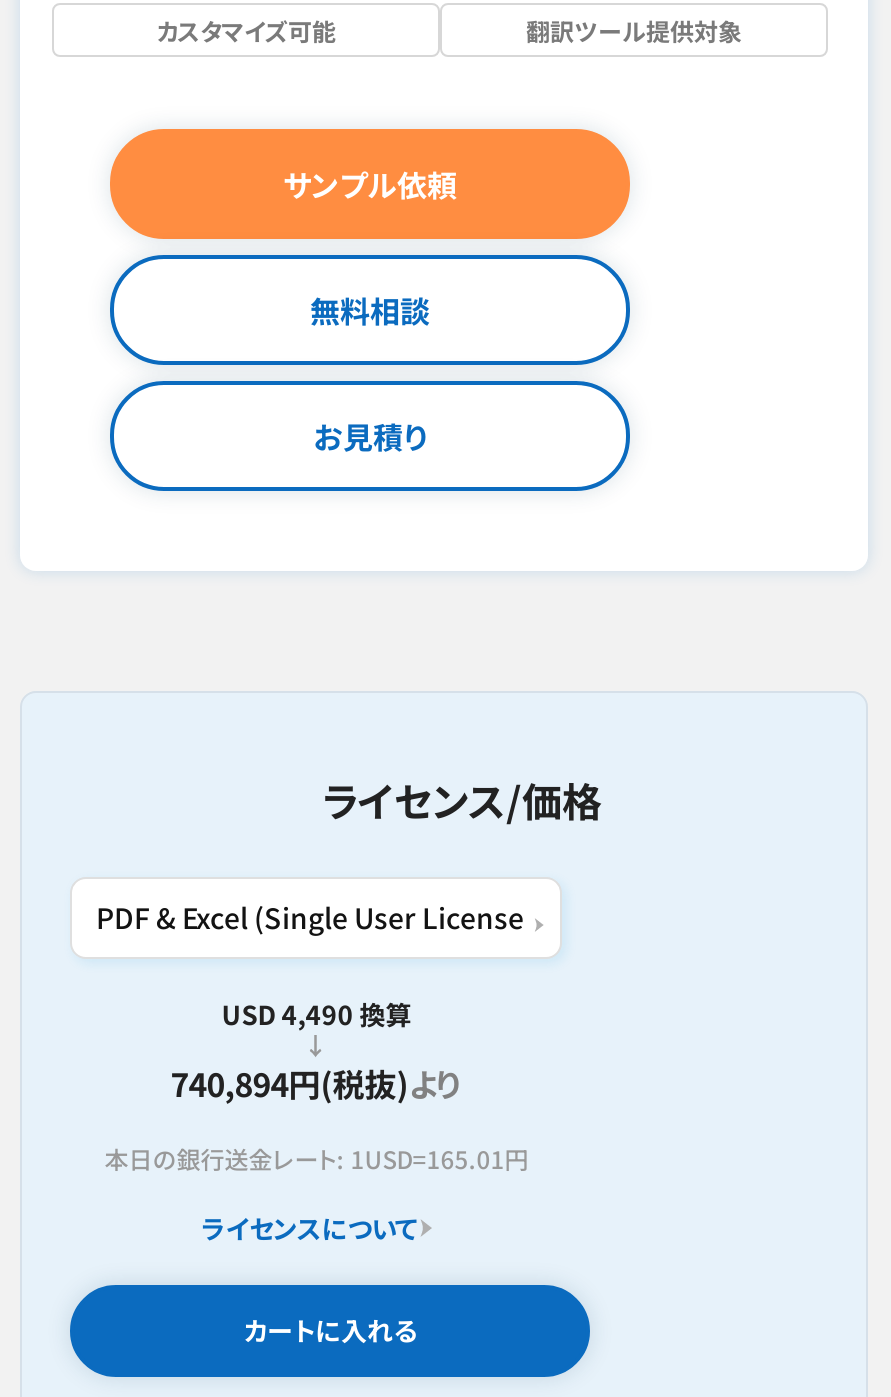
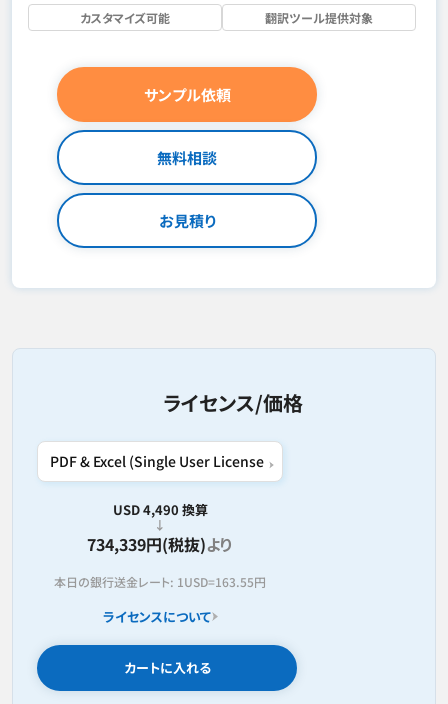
[170,1058,462,1106] 740,894円(税抜)より -> [87,532,233,556] 734,339円(税抜)より
[104,1140,528,1174] 本日の銀行送金レート: 1USD=165.01円 -> [54,573,266,590] 本日の銀行送金レート: 1USD=163.55円

